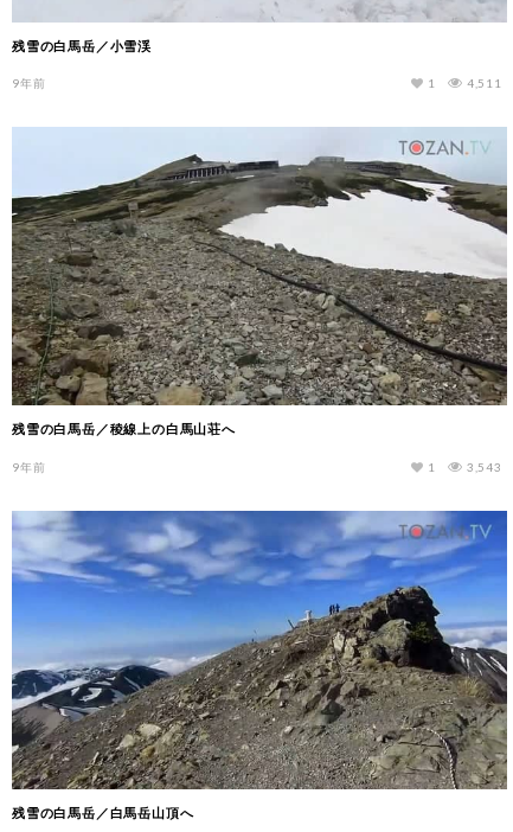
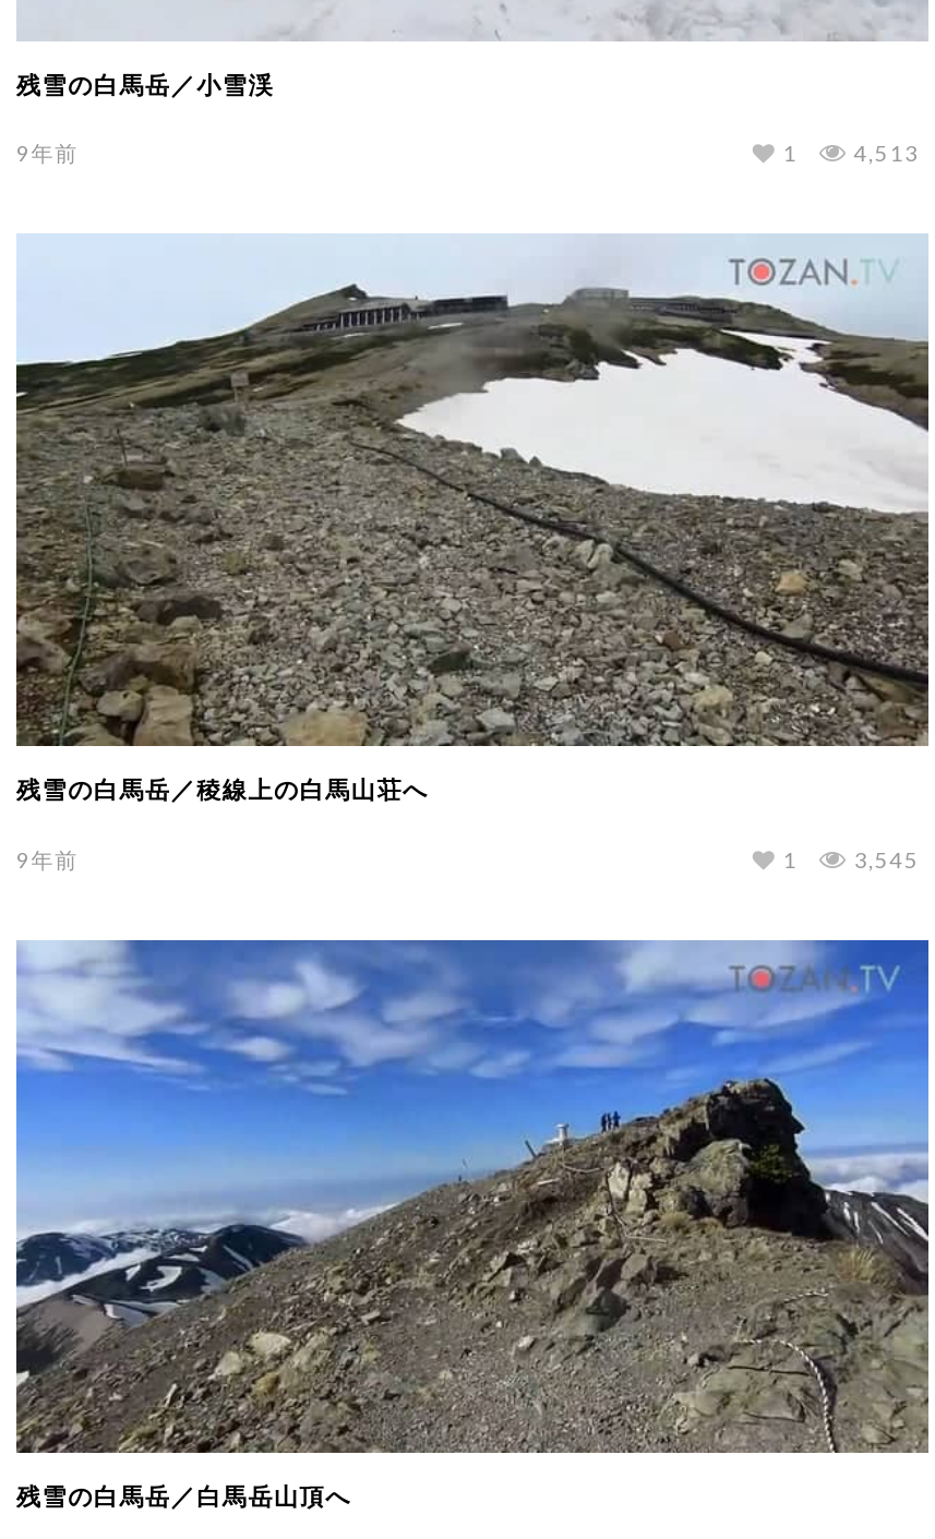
[467,76,502,90] 4,511 -> [854,140,919,166] 4,513
[467,460,502,474] 3,543 -> [854,846,919,873] 3,545

